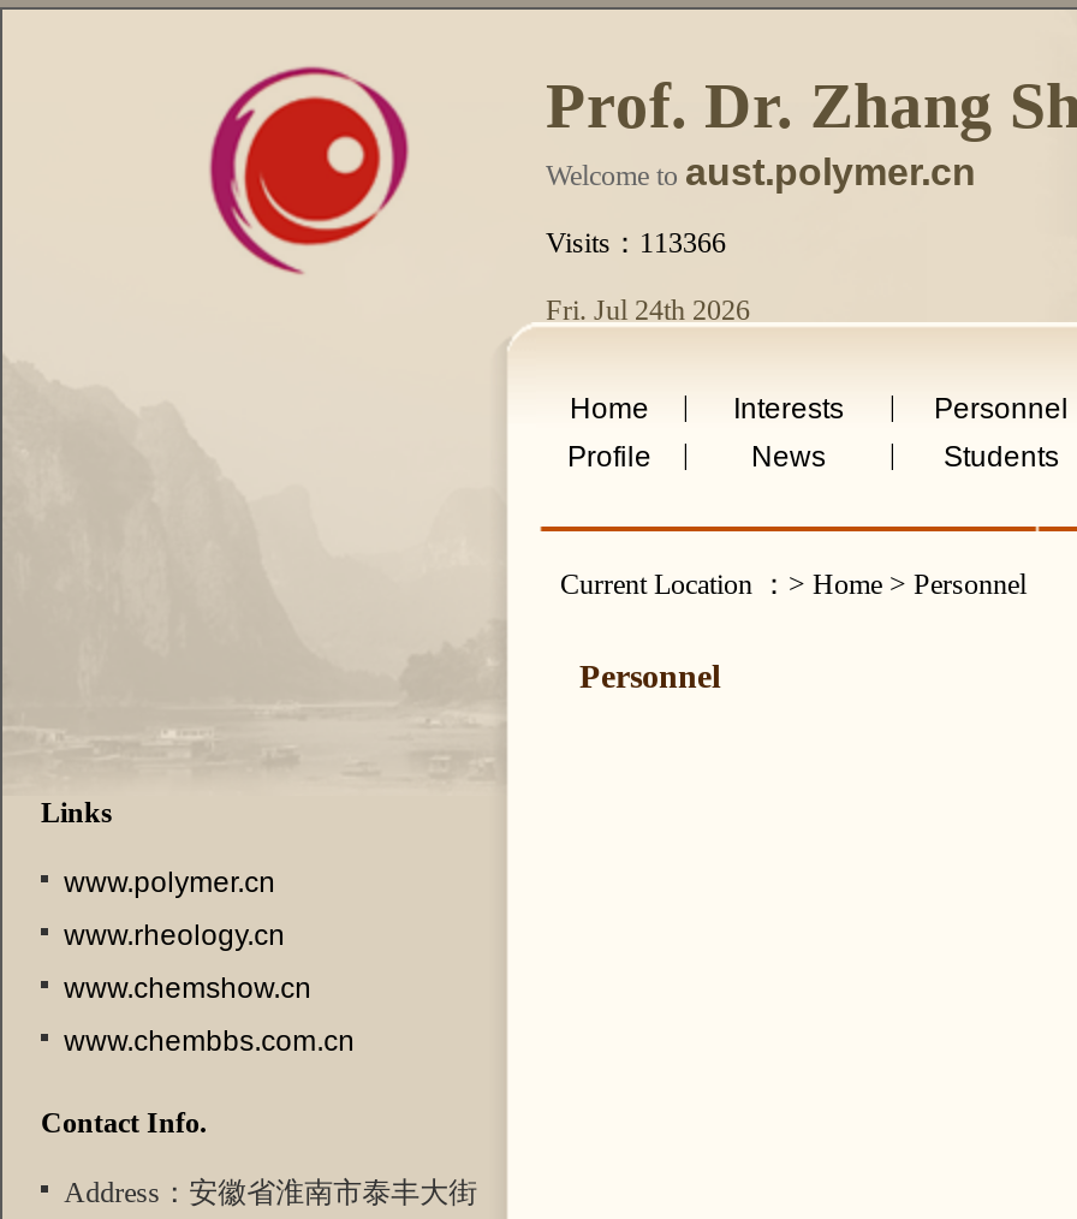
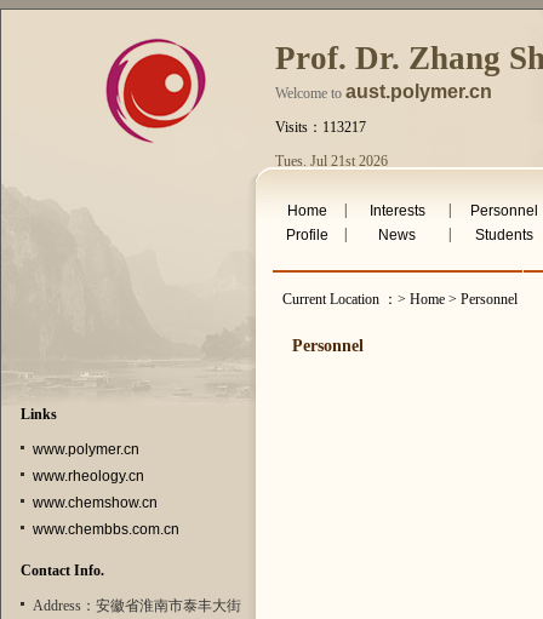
[546,226,726,260] Visits：113366 -> [275,119,366,136] Visits：113217
[546,293,750,327] Fri. Jul 24th 2026 -> [275,153,388,170] Tues. Jul 21st 2026

